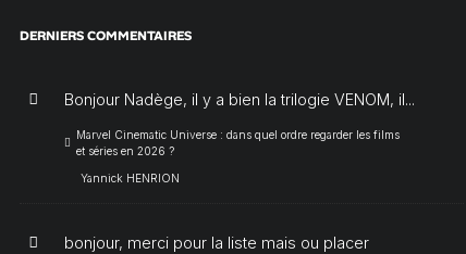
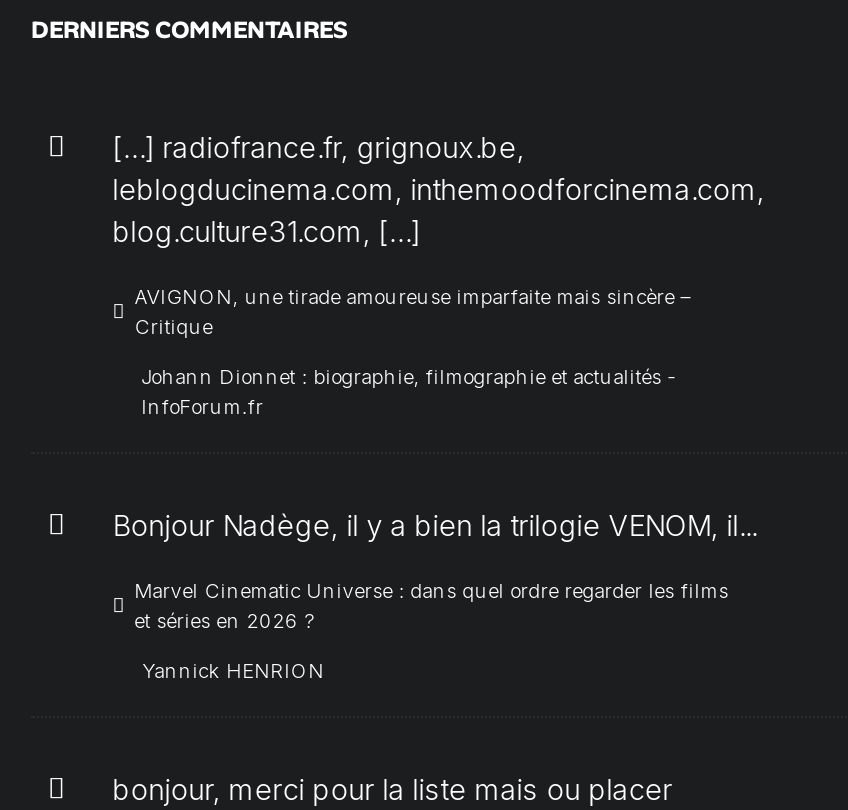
none -> [113,131,765,419] […] radiofrance.fr, grignoux.be, | leblogducinema.com, inthemoodforcinema.com, | blog.culture31.com, […] | AVIGNON, une tirade amoureuse imparfaite mais sincère – | Critique | Johann Dionnet : biographie, filmographie et actualités - | InfoForum.fr

